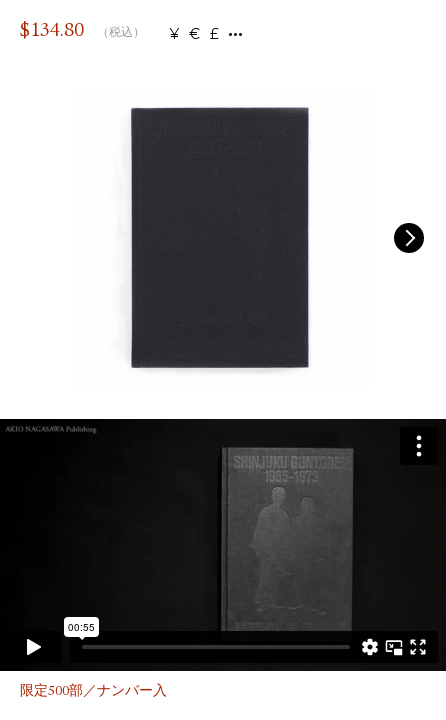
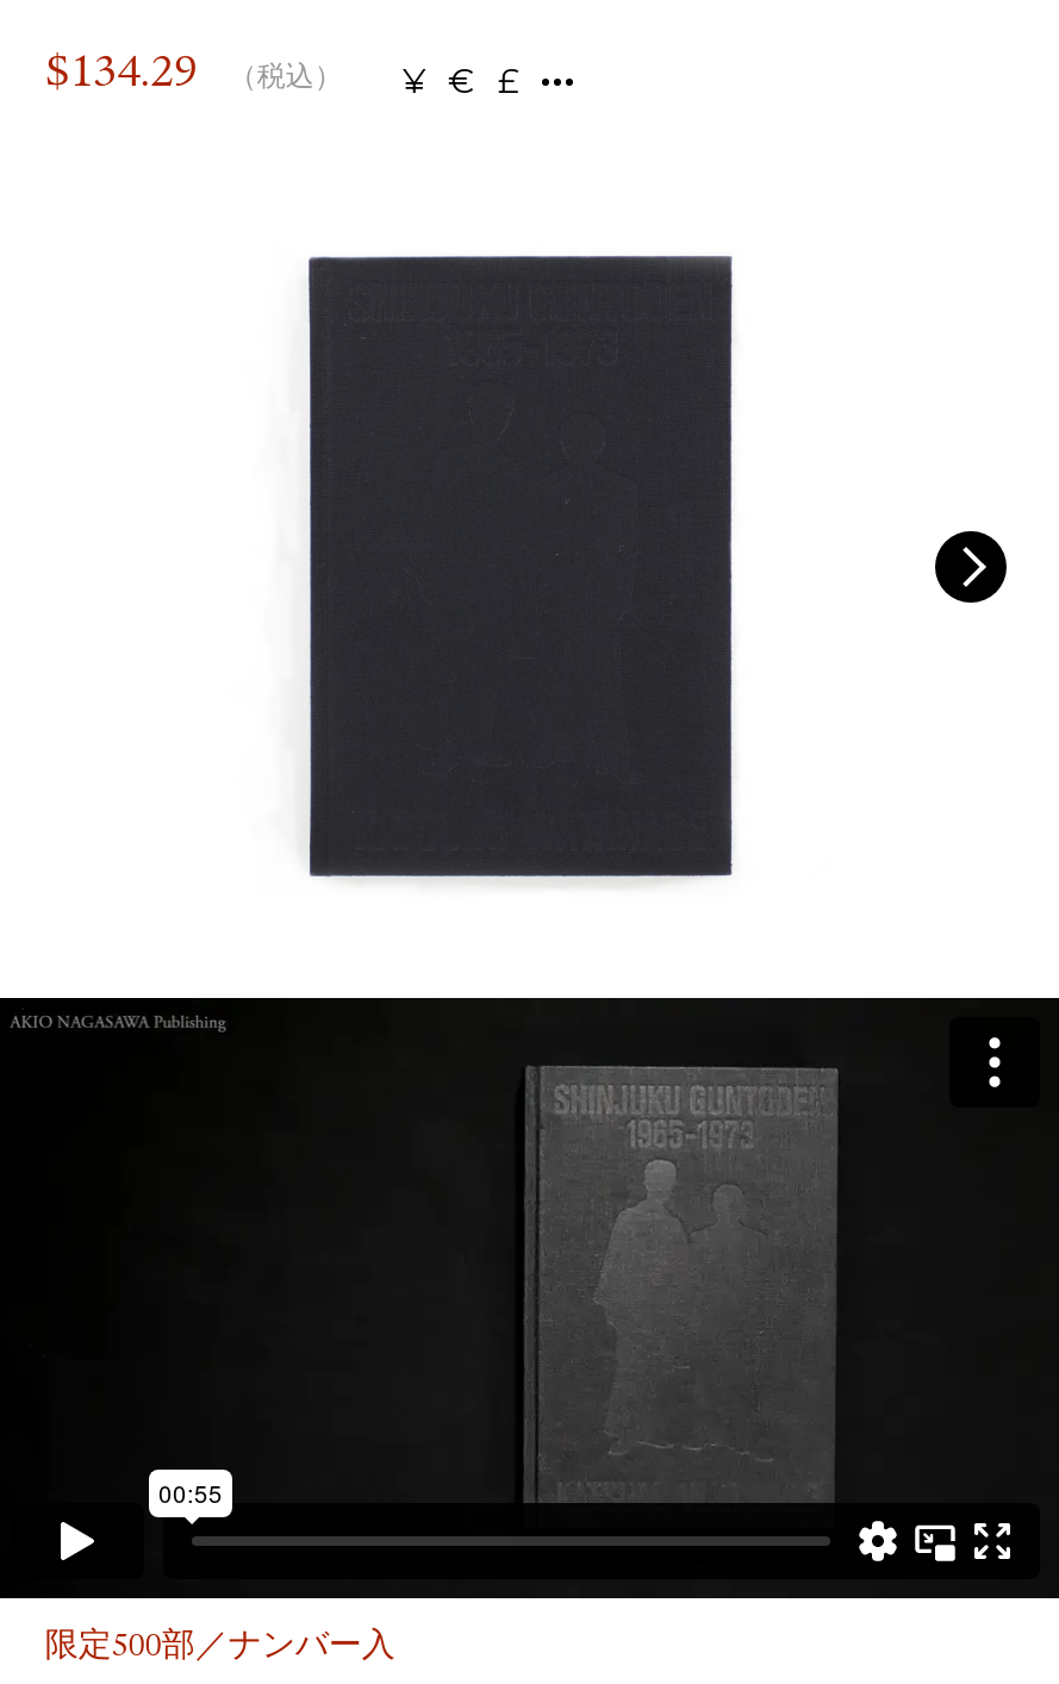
[20,22,145,42] $134.80 （税込） -> [45,52,343,100] $134.29 （税込）

